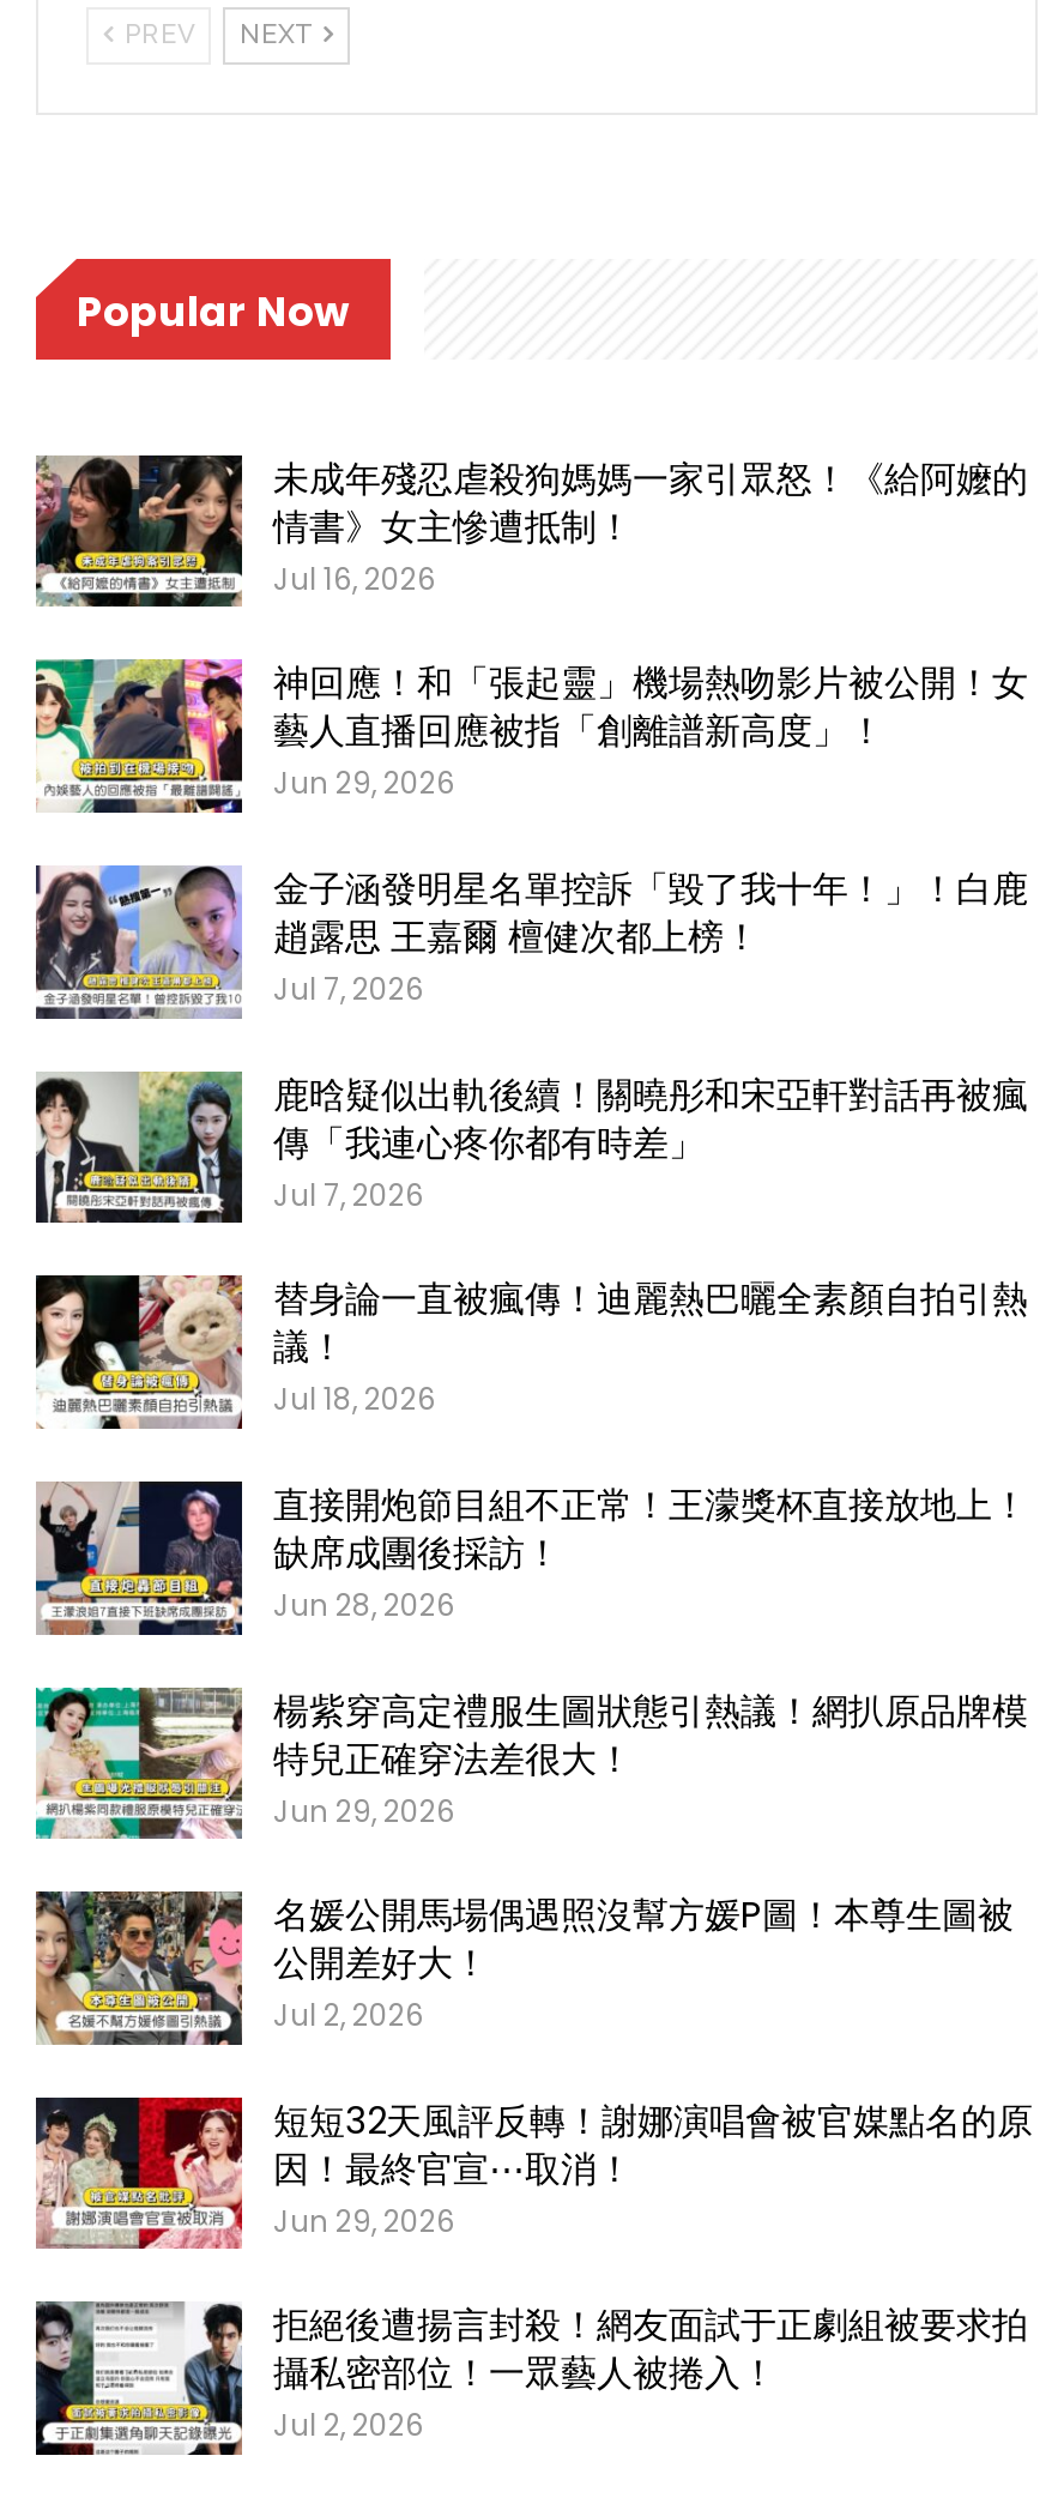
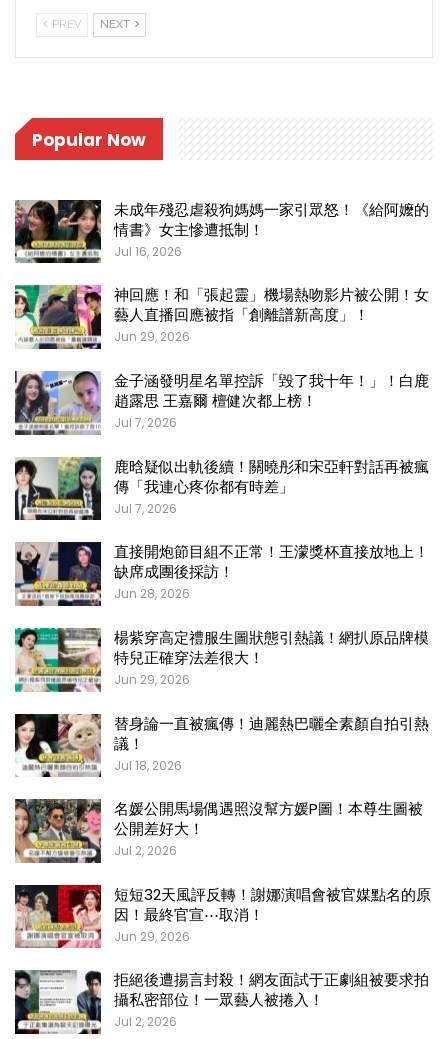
moved [34,1273,1028,1429] -> [14,713,429,777]: [image] | 替身論一直被瘋傳！迪麗熱巴曬全素顏自拍引熱 | 議！ | Jul 18, 2026
moved [34,1479,1028,1831] -> [14,541,429,688]: [image] | 直接開炮節目組不正常！王濛獎杯直接放地上！ | 缺席成團後採訪！ | Jun 28, 2026 | 楊紫穿高定禮服生圖狀態引熱議！網扒原品牌模 | 特兒正確穿法差很大！ | Jun 29, 2026

